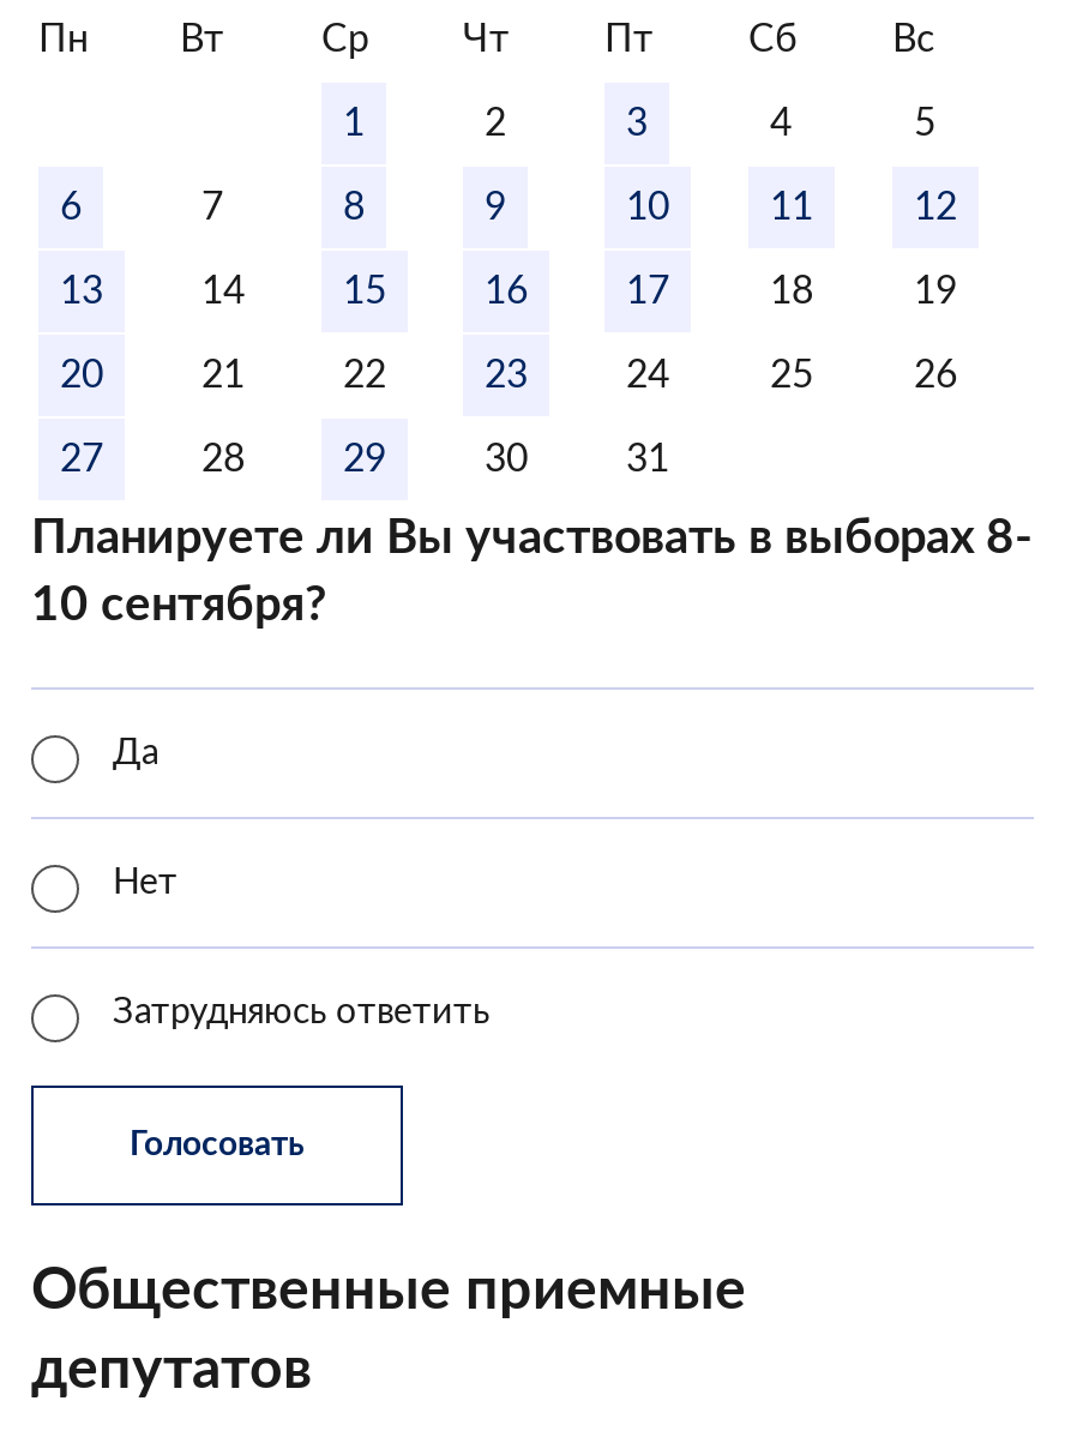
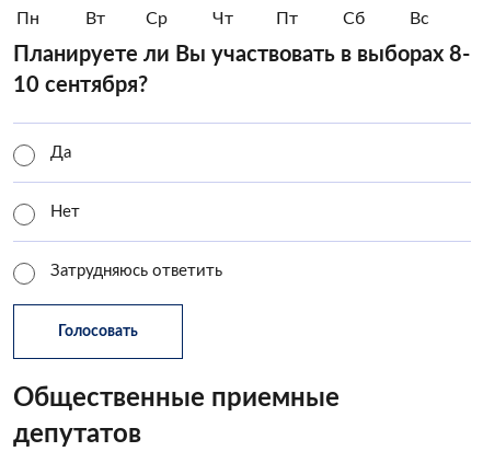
[60,104,957,479] 1 | 2 | 3 | 4 | 5 | 6 | 7 | 8 | 9 | 10 | 11 | 12 | 13 | 14 | 15 | 16 | 17 | 18 | 19 | 20 | 21 | 22 | 23 | 24 | 25 | 26 | 27 | 28 | 29 | 30 | 31 -> none

